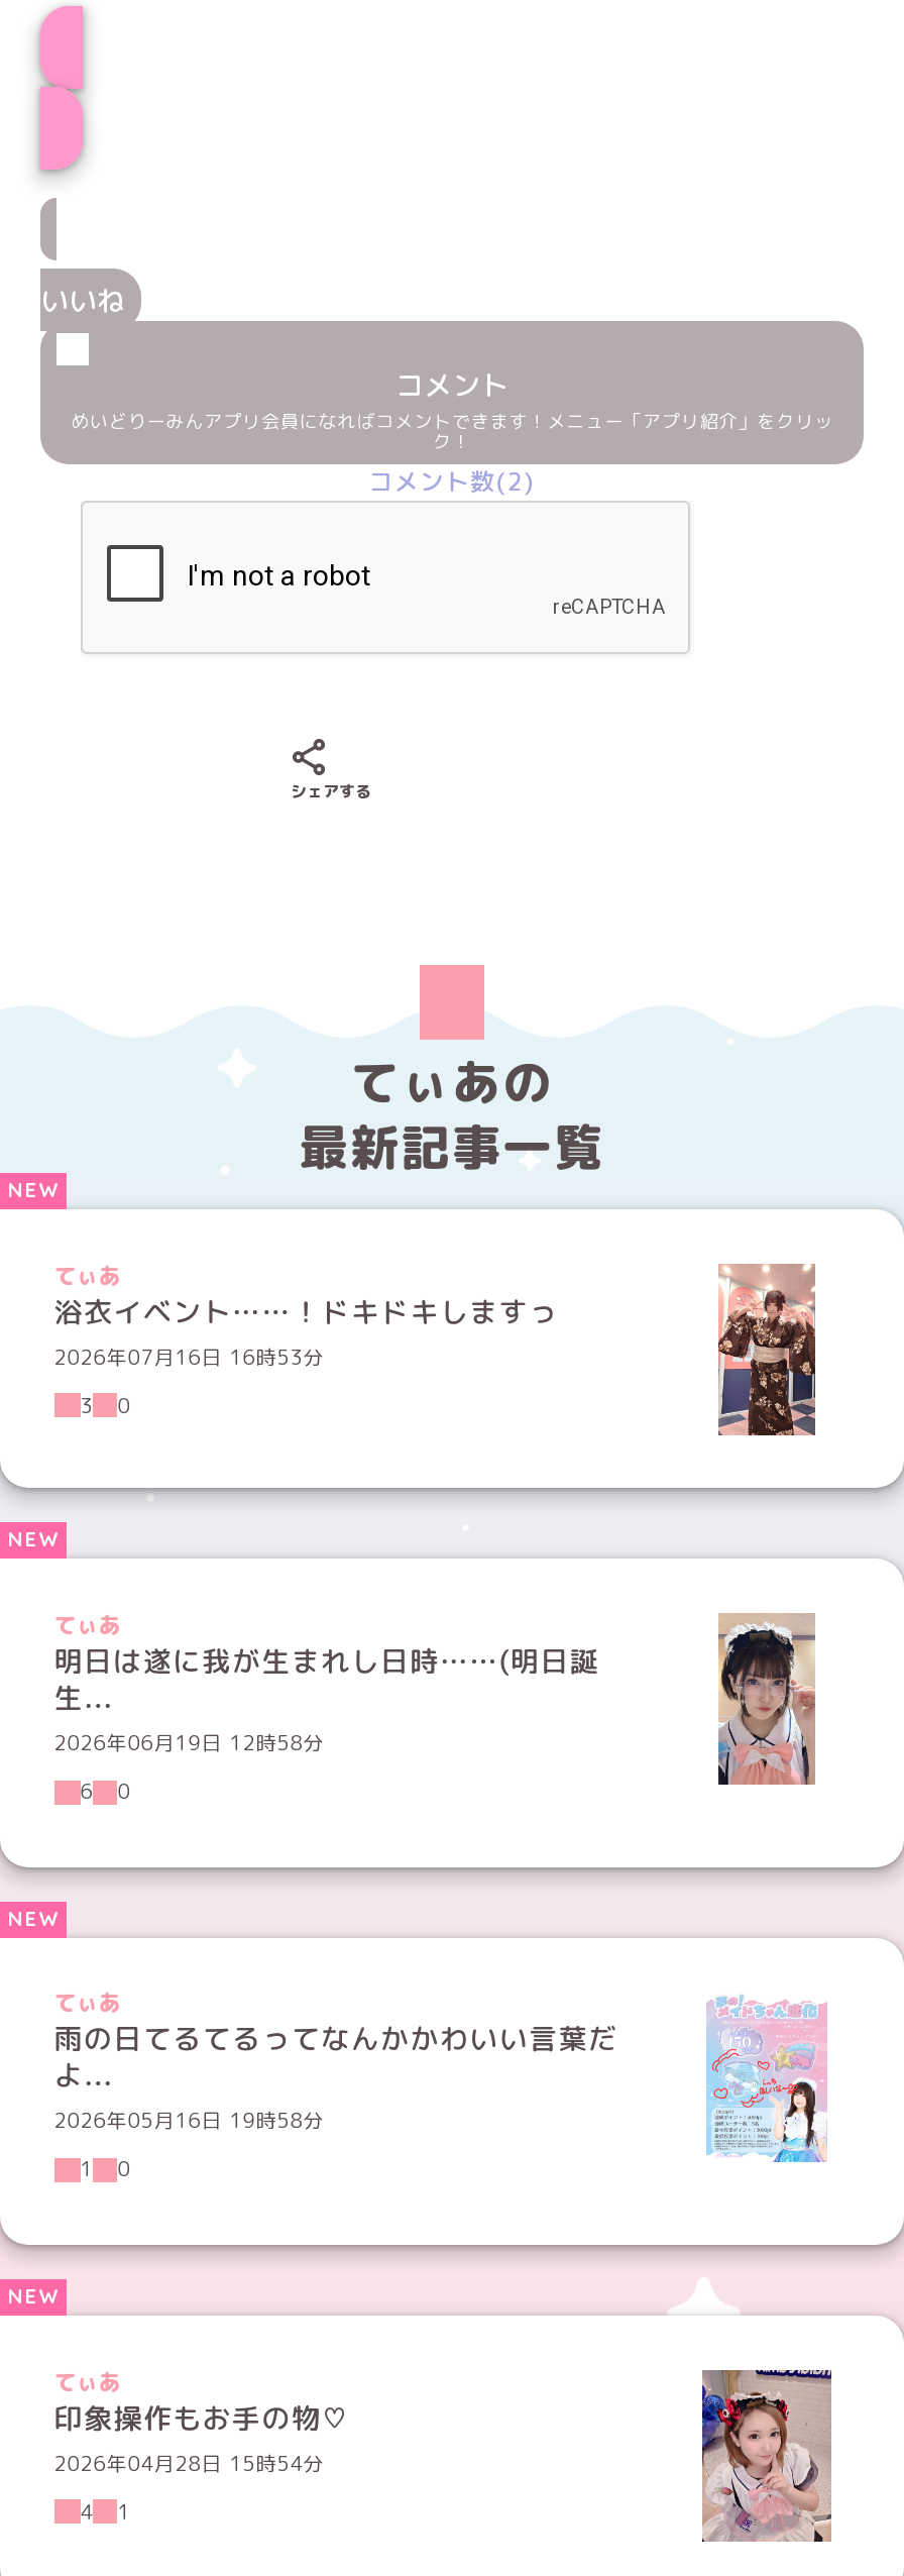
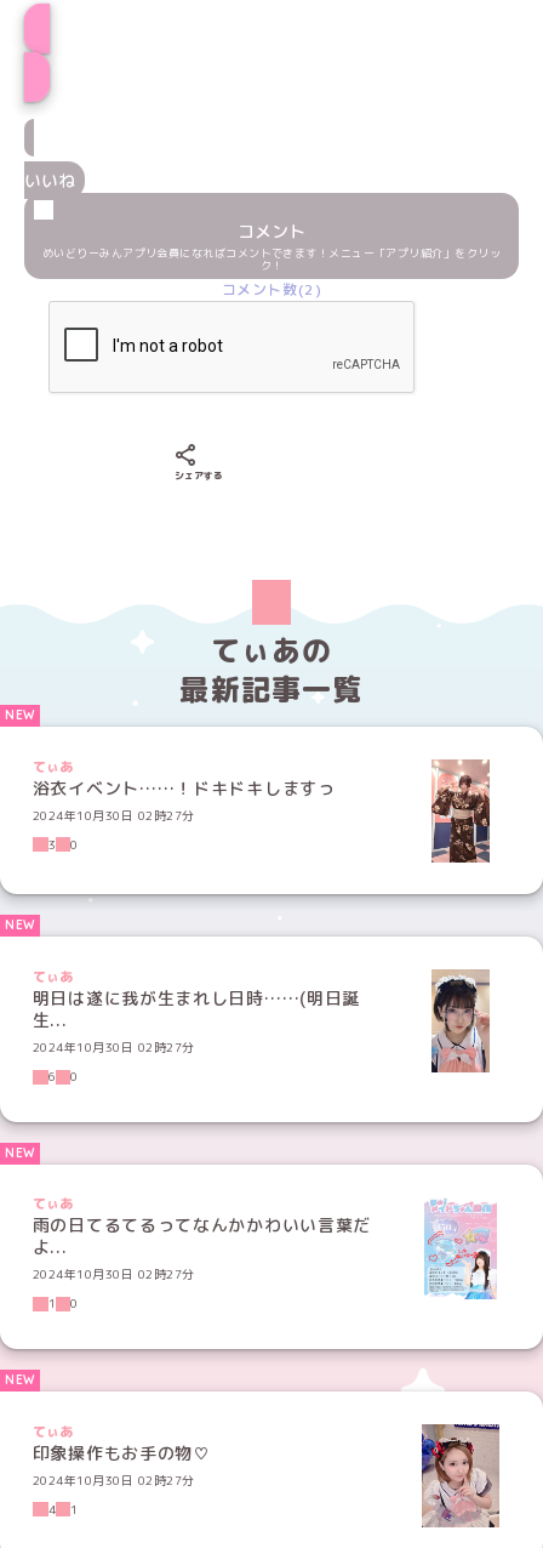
[54,1341,324,1370] 2026年07月16日 16時53分 -> [32,806,195,823] 2024年10月30日 02時27分
[54,1728,324,1756] 2026年06月19日 12時58分 -> [32,1038,195,1055] 2024年10月30日 02時27分
[54,2107,324,2135] 2026年05月16日 19時58分 -> [32,1266,195,1283] 2024年10月30日 02時27分
[54,2449,324,2477] 2026年04月28日 15時54分 -> [32,1472,195,1489] 2024年10月30日 02時27分

